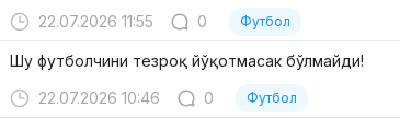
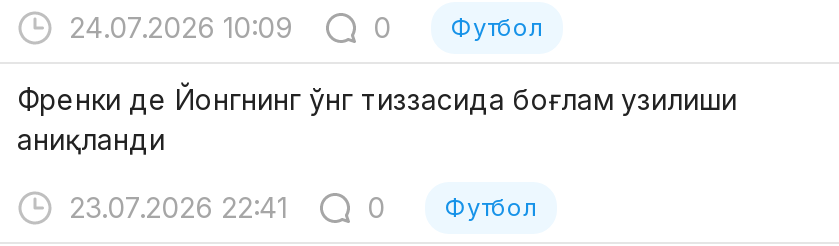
[38,12,153,31] 22.07.2026 11:55 -> [69,10,293,44] 24.07.2026 10:09
[10,51,364,69] Шу футболчини тезроқ йўқотмасак бўлмайди! -> [17,81,737,155] Френки де Йонгнинг ўнг тиззасида боғлам узилиши | аниқланди
[38,89,160,107] 22.07.2026 10:46 -> [69,190,287,224] 23.07.2026 22:41

